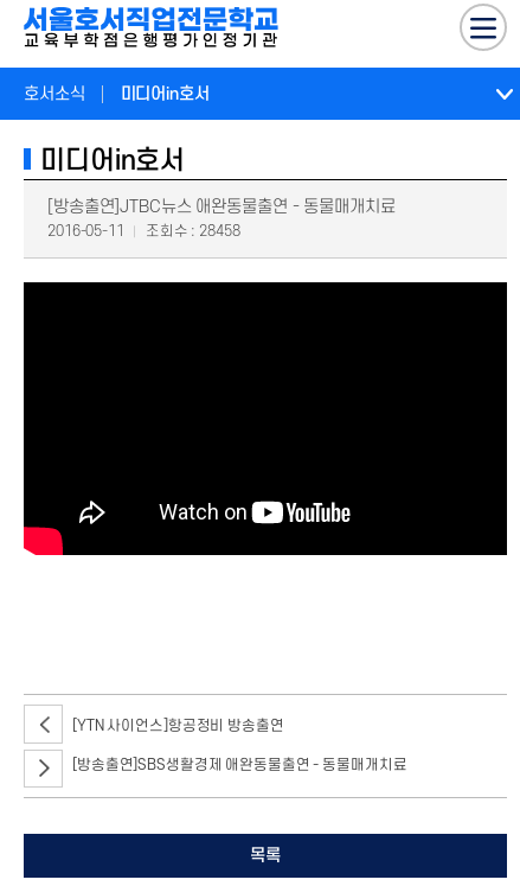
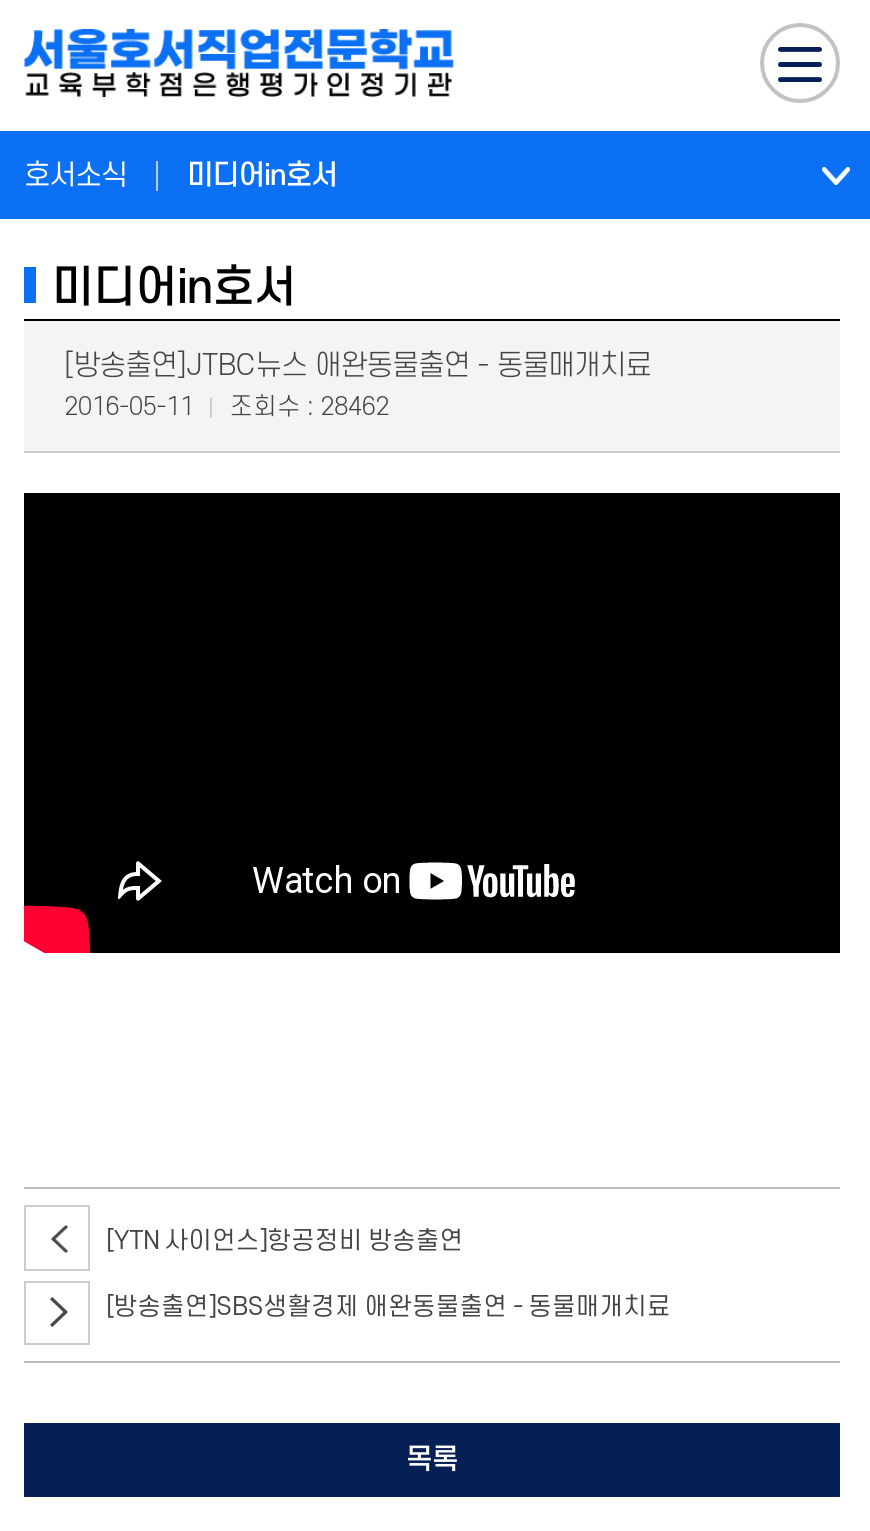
[47,223,240,240] 2016-05-11 조회수 : 28458 -> [64,393,389,421] 2016-05-11 조회수 : 28462

